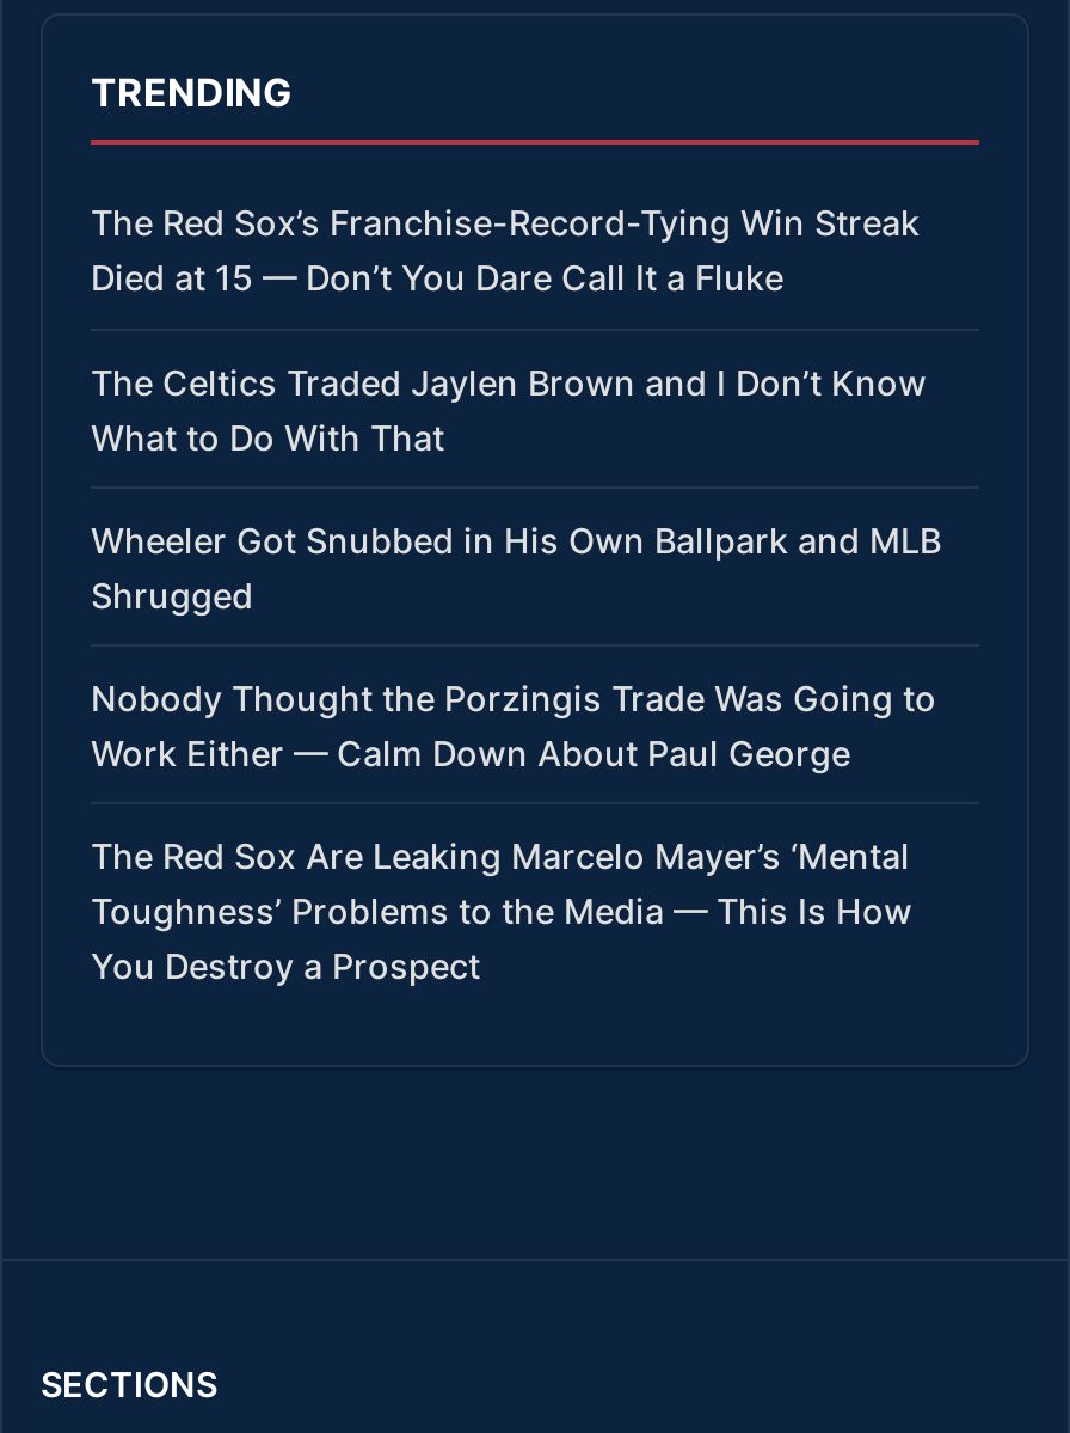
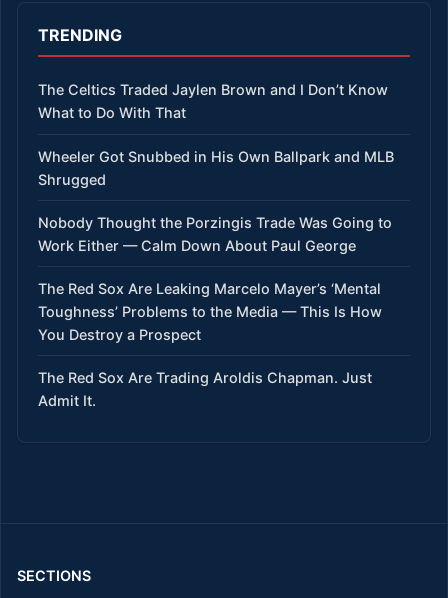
[91,203,920,298] The Red Sox’s Franchise-Record-Tying Win Streak | Died at 15 — Don’t You Dare Call It a Fluke -> none
moved [91,361,941,986] -> [38,81,394,343]: The Celtics Traded Jaylen Brown and I Don’t Know | What to Do With That | Wheeler Got Snubbed in His Own Ballpark and MLB | ... | Toughness’ Problems to the Media — This Is How | You Destroy a Prospect
none -> [38,369,372,409] The Red Sox Are Trading Aroldis Chapman. Just | Admit It.

